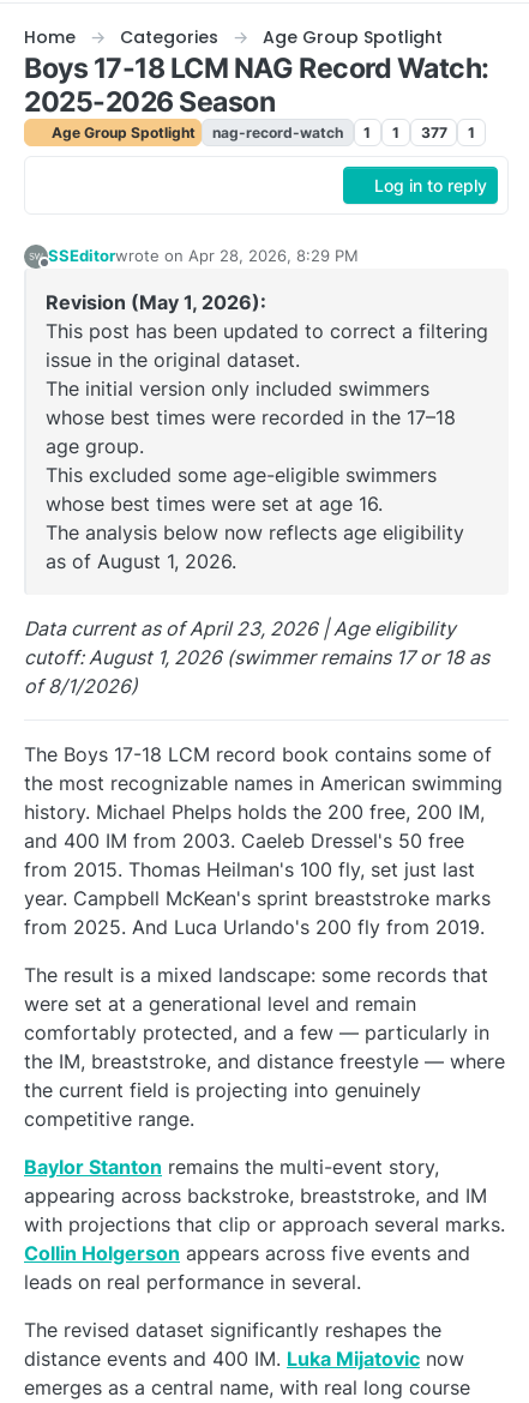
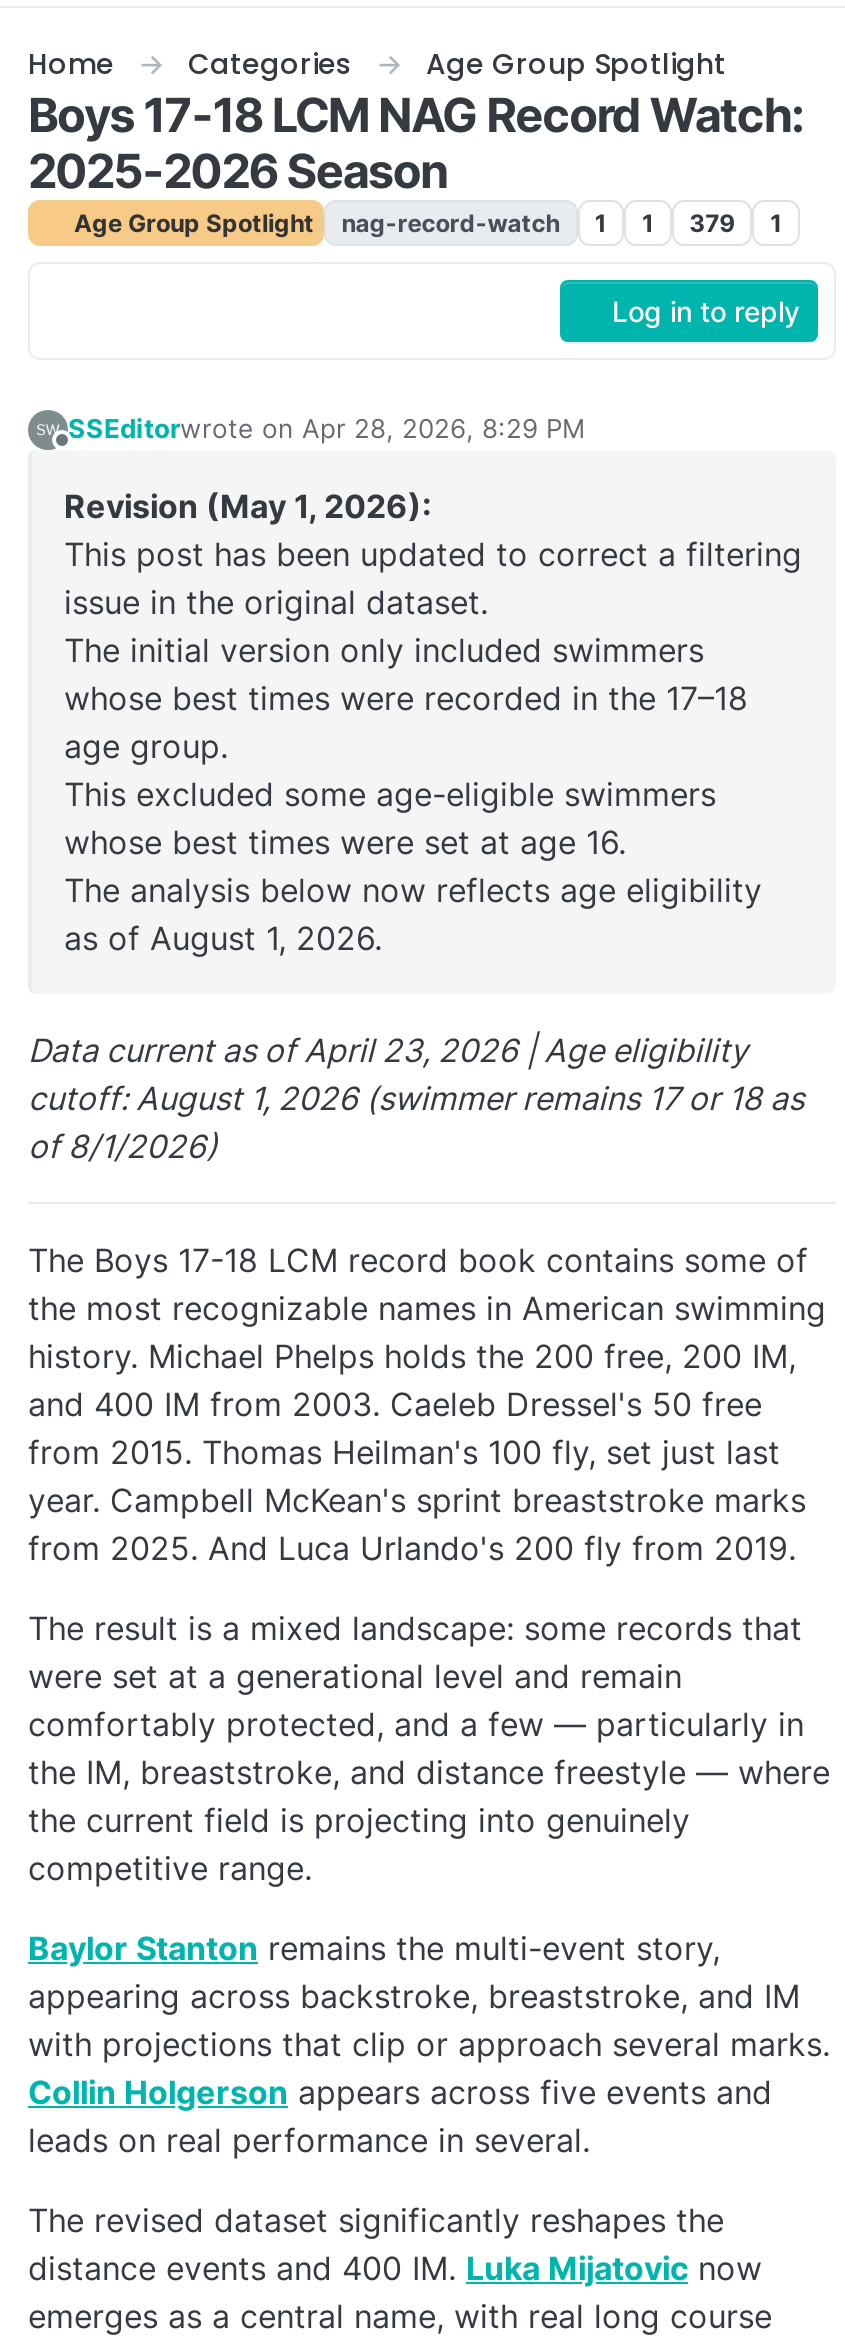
[48,123,475,141] Age Group Spotlight nag-record-watch 1 1 377 1 -> [68,207,782,237] Age Group Spotlight nag-record-watch 1 1 379 1

